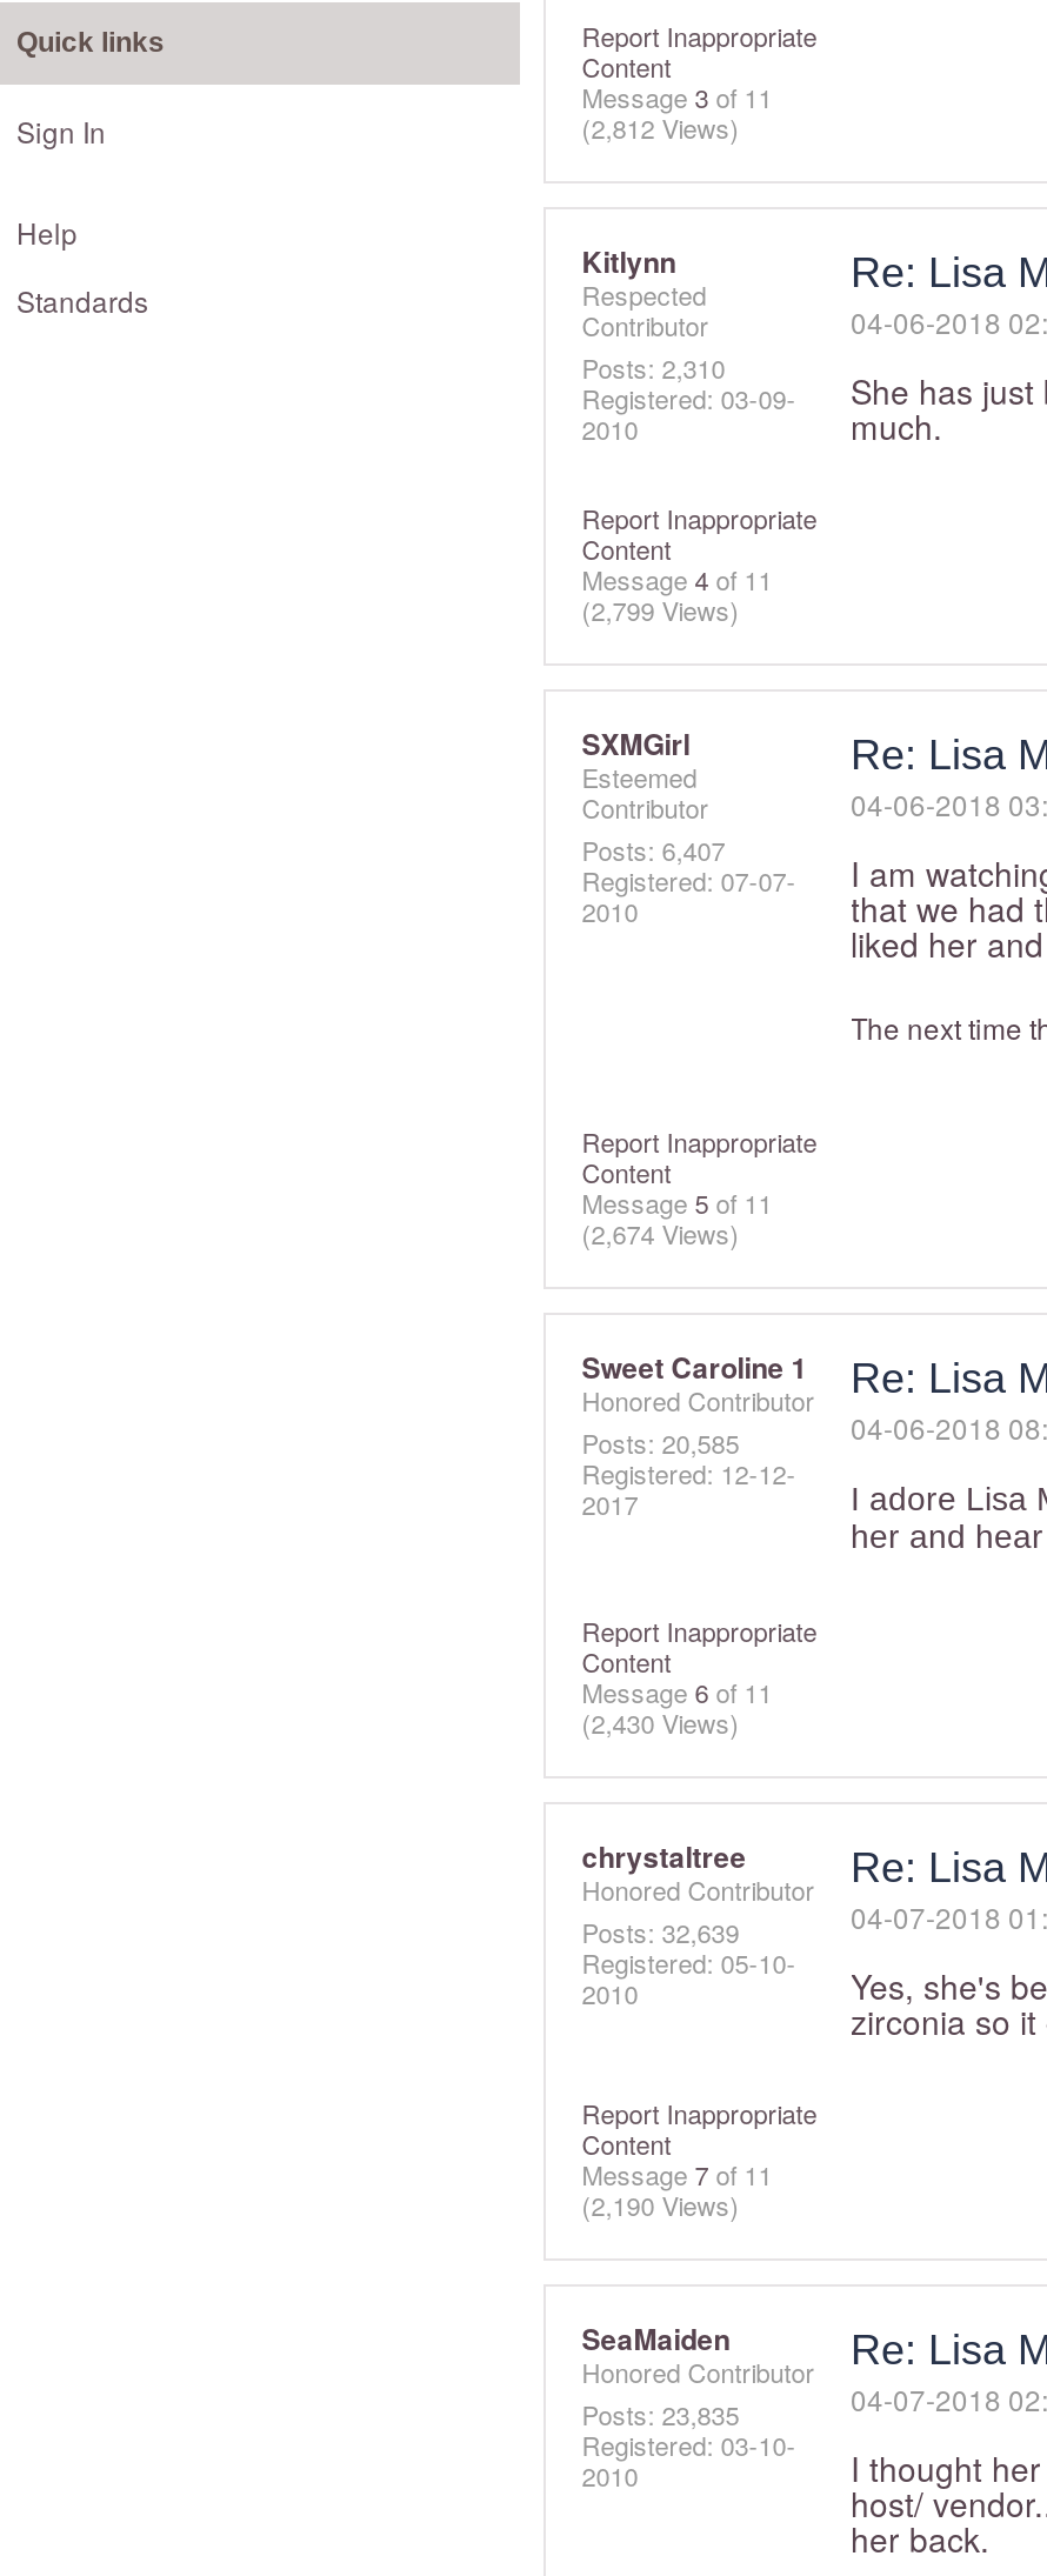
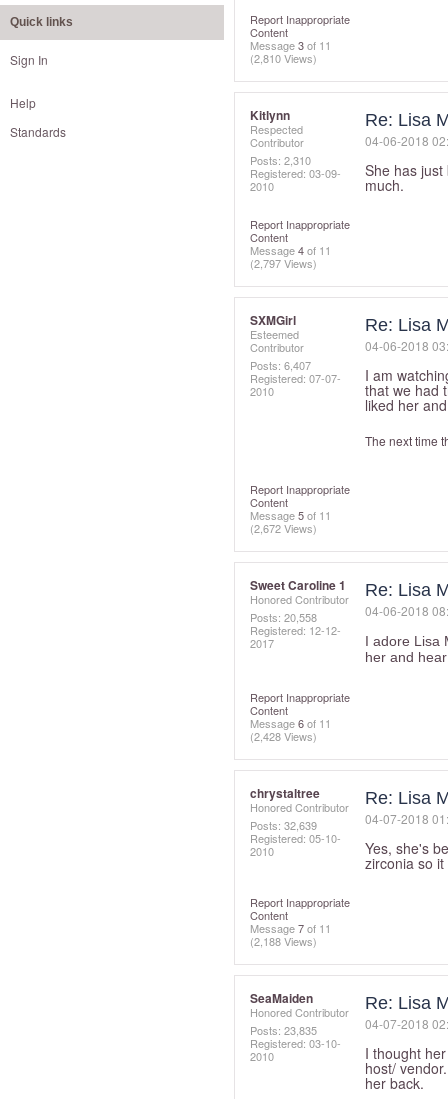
[582,108,739,146] (2,812 Views) -> [250,50,317,66] (2,810 Views)
[582,590,739,628] (2,799 Views) -> [250,255,317,271] (2,797 Views)
[582,1214,739,1252] (2,674 Views) -> [250,520,317,536] (2,672 Views)
[582,1423,739,1461] Posts: 20,585 -> [250,609,317,625] Posts: 20,558
[582,1704,739,1742] (2,430 Views) -> [250,728,317,744] (2,428 Views)
[582,2186,739,2224] (2,190 Views) -> [250,933,317,949] (2,188 Views)

